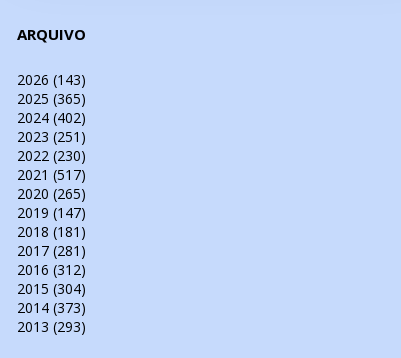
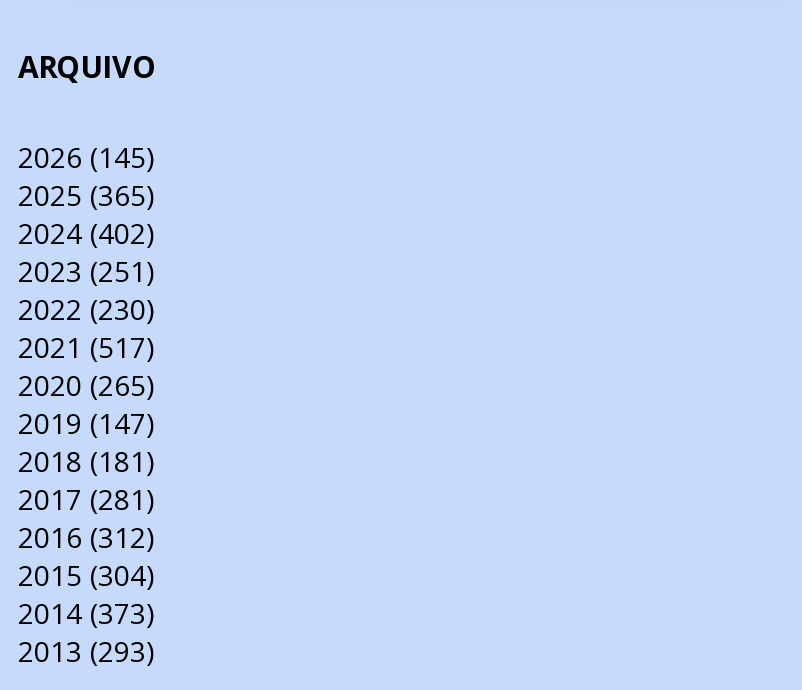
[17,70,86,89] 2026 (143) -> [18,139,156,177] 2026 (145)

